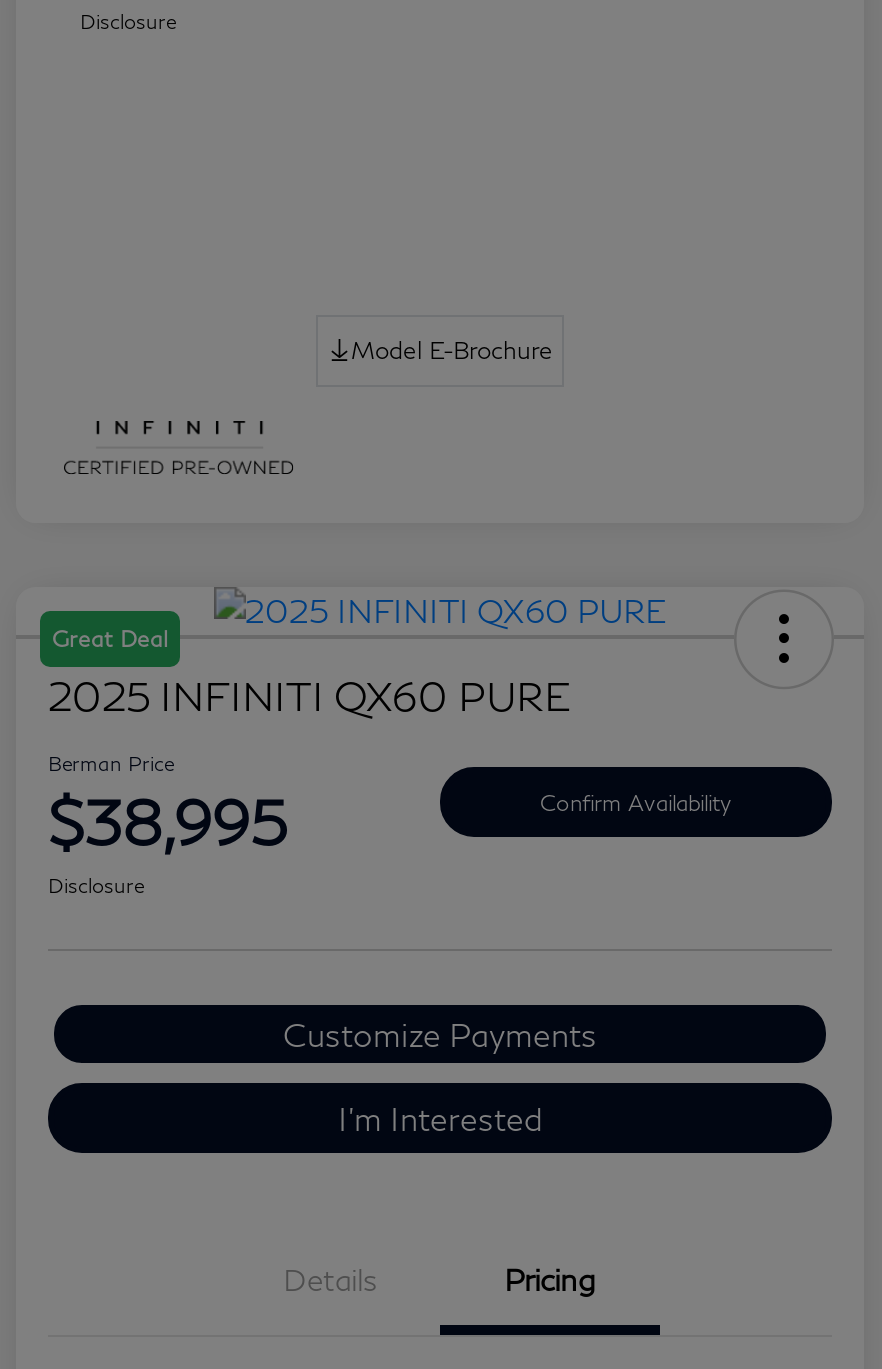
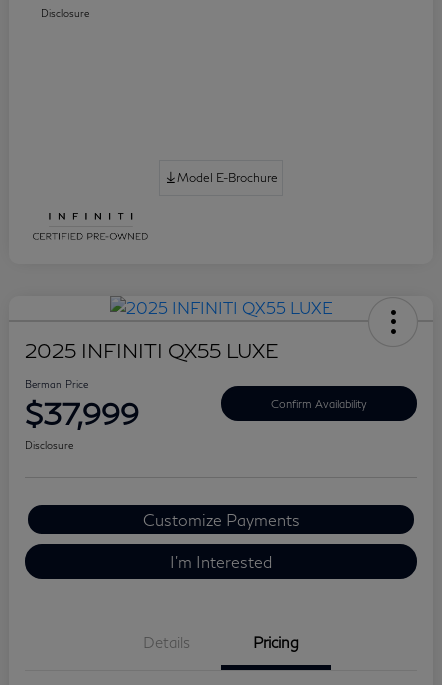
[48,625,570,719] Great Deal | 2025 INFINITI QX60 PURE -> [25,338,278,362] 2025 INFINITI QX55 LUXE
[48,785,288,857] $38,995 -> [25,395,139,431] $37,999

